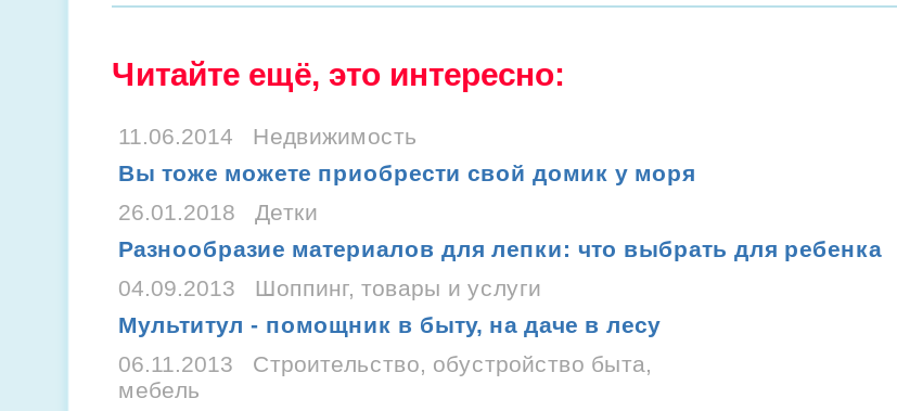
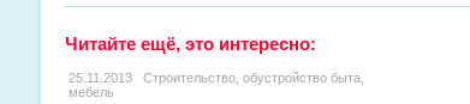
[118,122,882,376] 11.06.2014 | Недвижимость | Вы тоже можете приобрести свой домик у моря | 26.01.2018 | Детки | Разнообразие материалов для лепки: что выбрать для ребенка | 04.09.2013 | Шоппинг, товары и услуги | Мультитул - помощник в быту, на даче в лесу | 06.11.2013 -> [69,70,132,85] 25.11.2013

